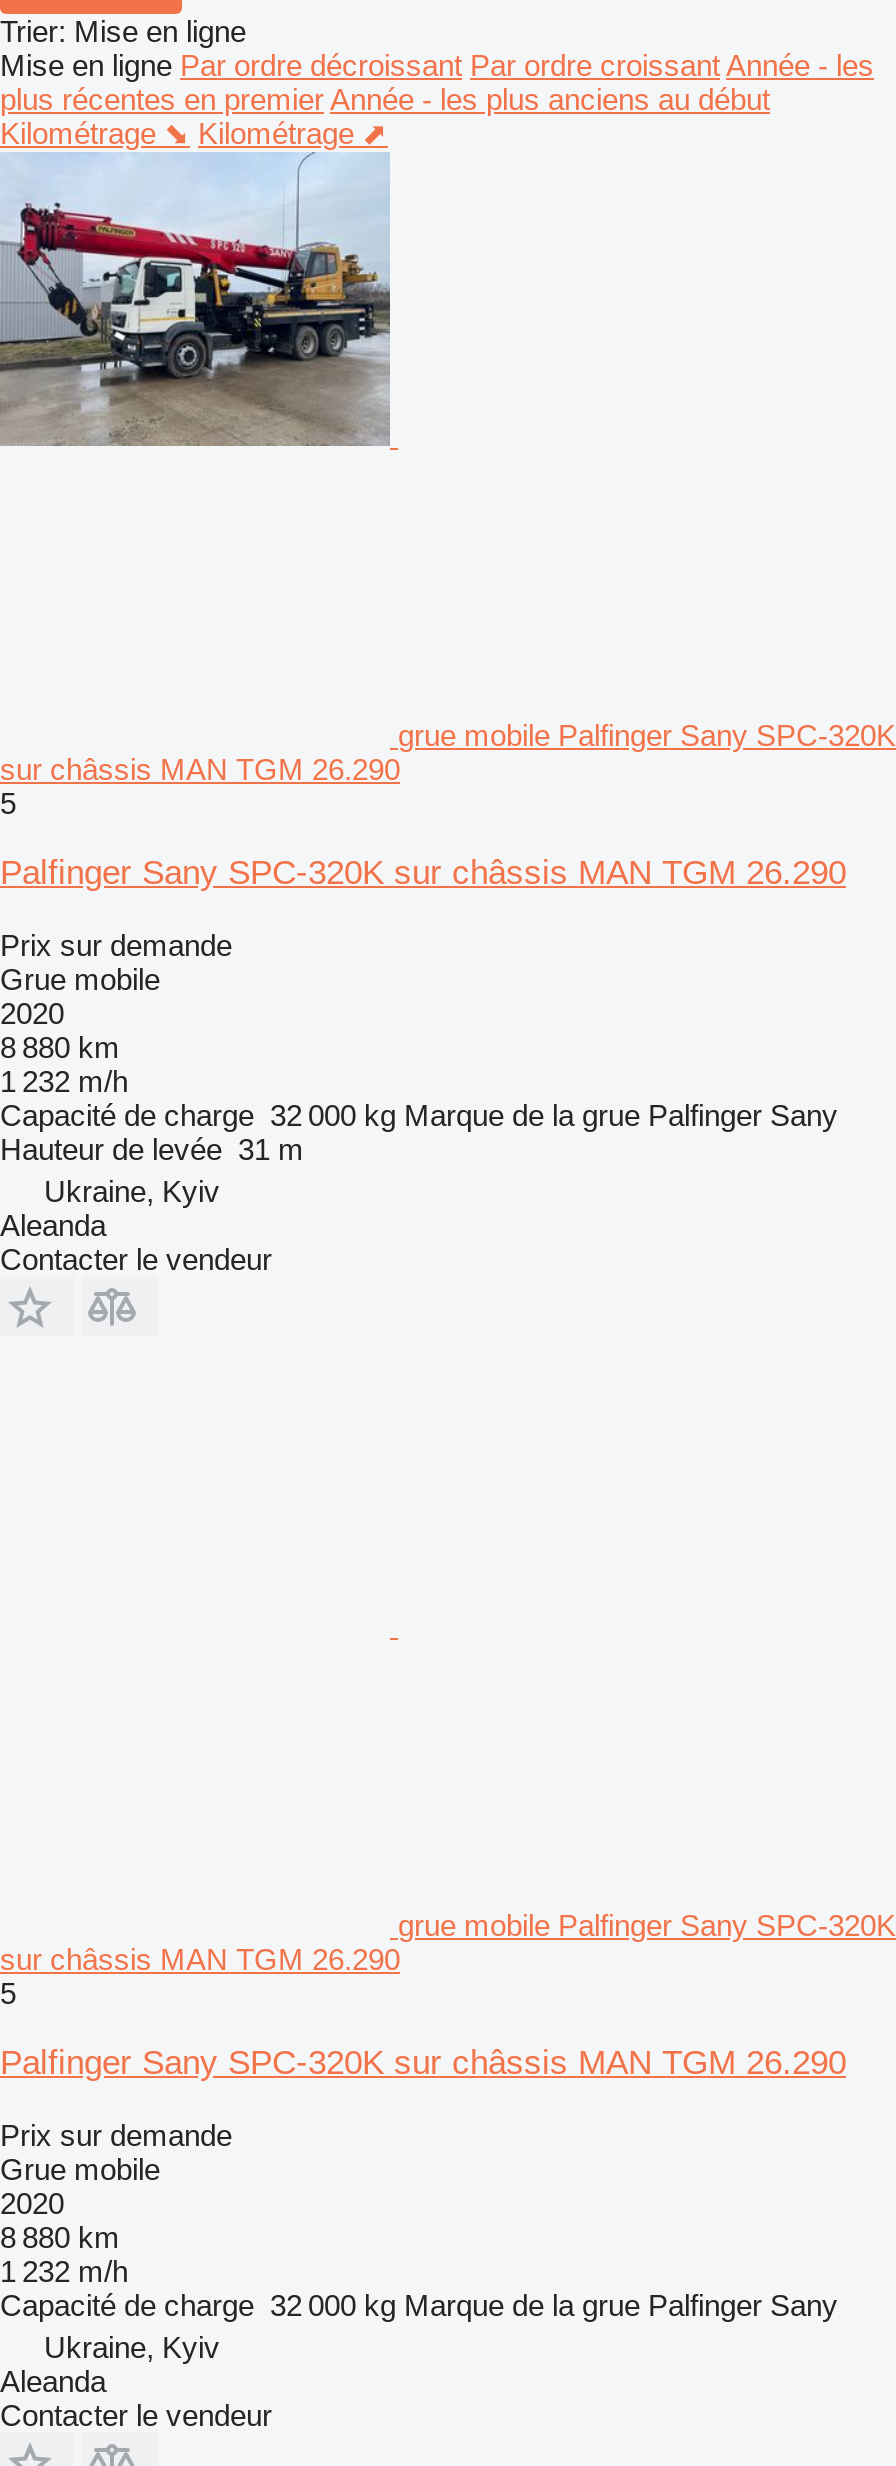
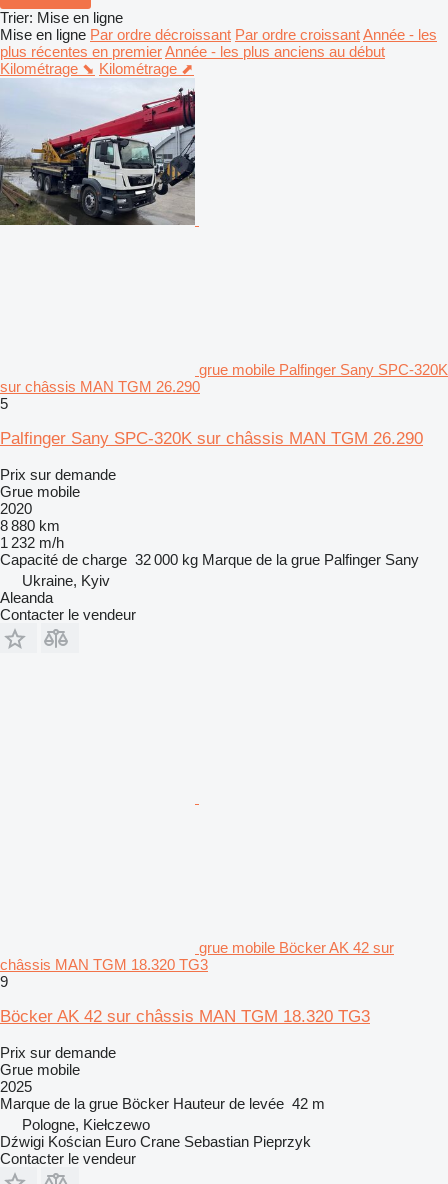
[6,154,390,448] [image] -> [3,80,196,225] [image]
[0,1132,304,1166] Hauteur de levée 31 m -> none
[0,1908,896,2010] grue mobile Palfinger Sany SPC-320K | sur châssis MAN TGM 26.290 | 5 -> [0,939,394,990] grue mobile Böcker AK 42 sur | châssis MAN TGM 18.320 TG3 | 9
[0,2044,846,2082] Palfinger Sany SPC-320K sur châssis MAN TGM 26.290 -> [0,1007,370,1026] Böcker AK 42 sur châssis MAN TGM 18.320 TG3
[0,2186,838,2398] 2020 | 8 880 km | 1 232 m/h | Capacité de charge 32 000 kg Marque de la grue Palfinger Sany | Ukraine, Kyiv | Aleanda -> [0,1078,325,1150] 2025 | Marque de la grue Böcker Hauteur de levée 42 m | Pologne, Kiełczewo | Dźwigi Kościan Euro Crane Sebastian Pieprzyk

